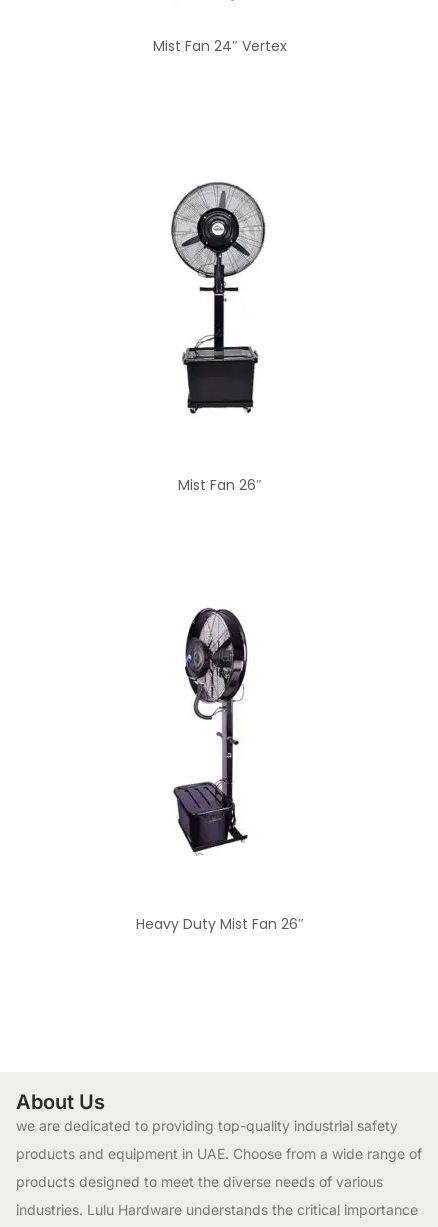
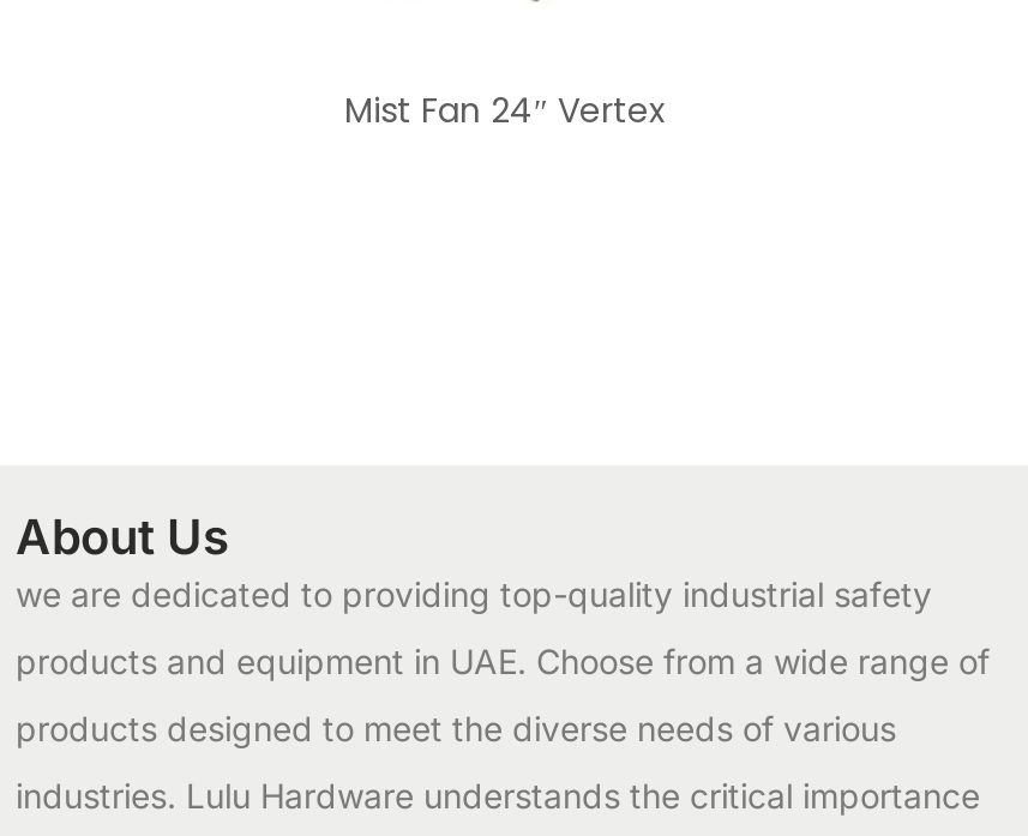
[171,181,266,414] [image] -> none
[178,475,262,495] Mist Fan 26″ -> none
[173,607,248,855] [image] -> none
[136,914,304,934] Heavy Duty Mist Fan 26″ -> none

